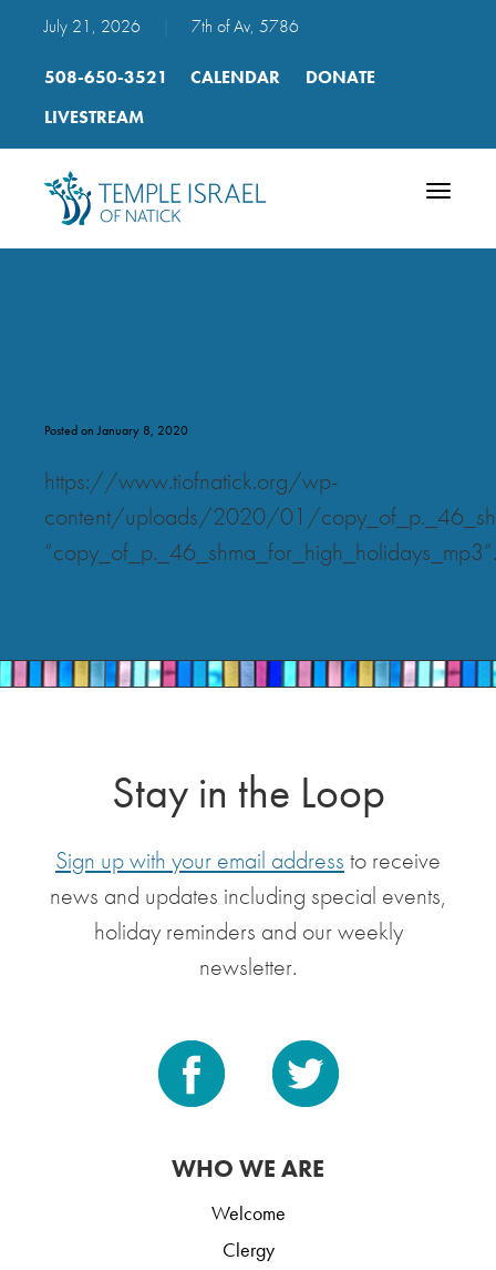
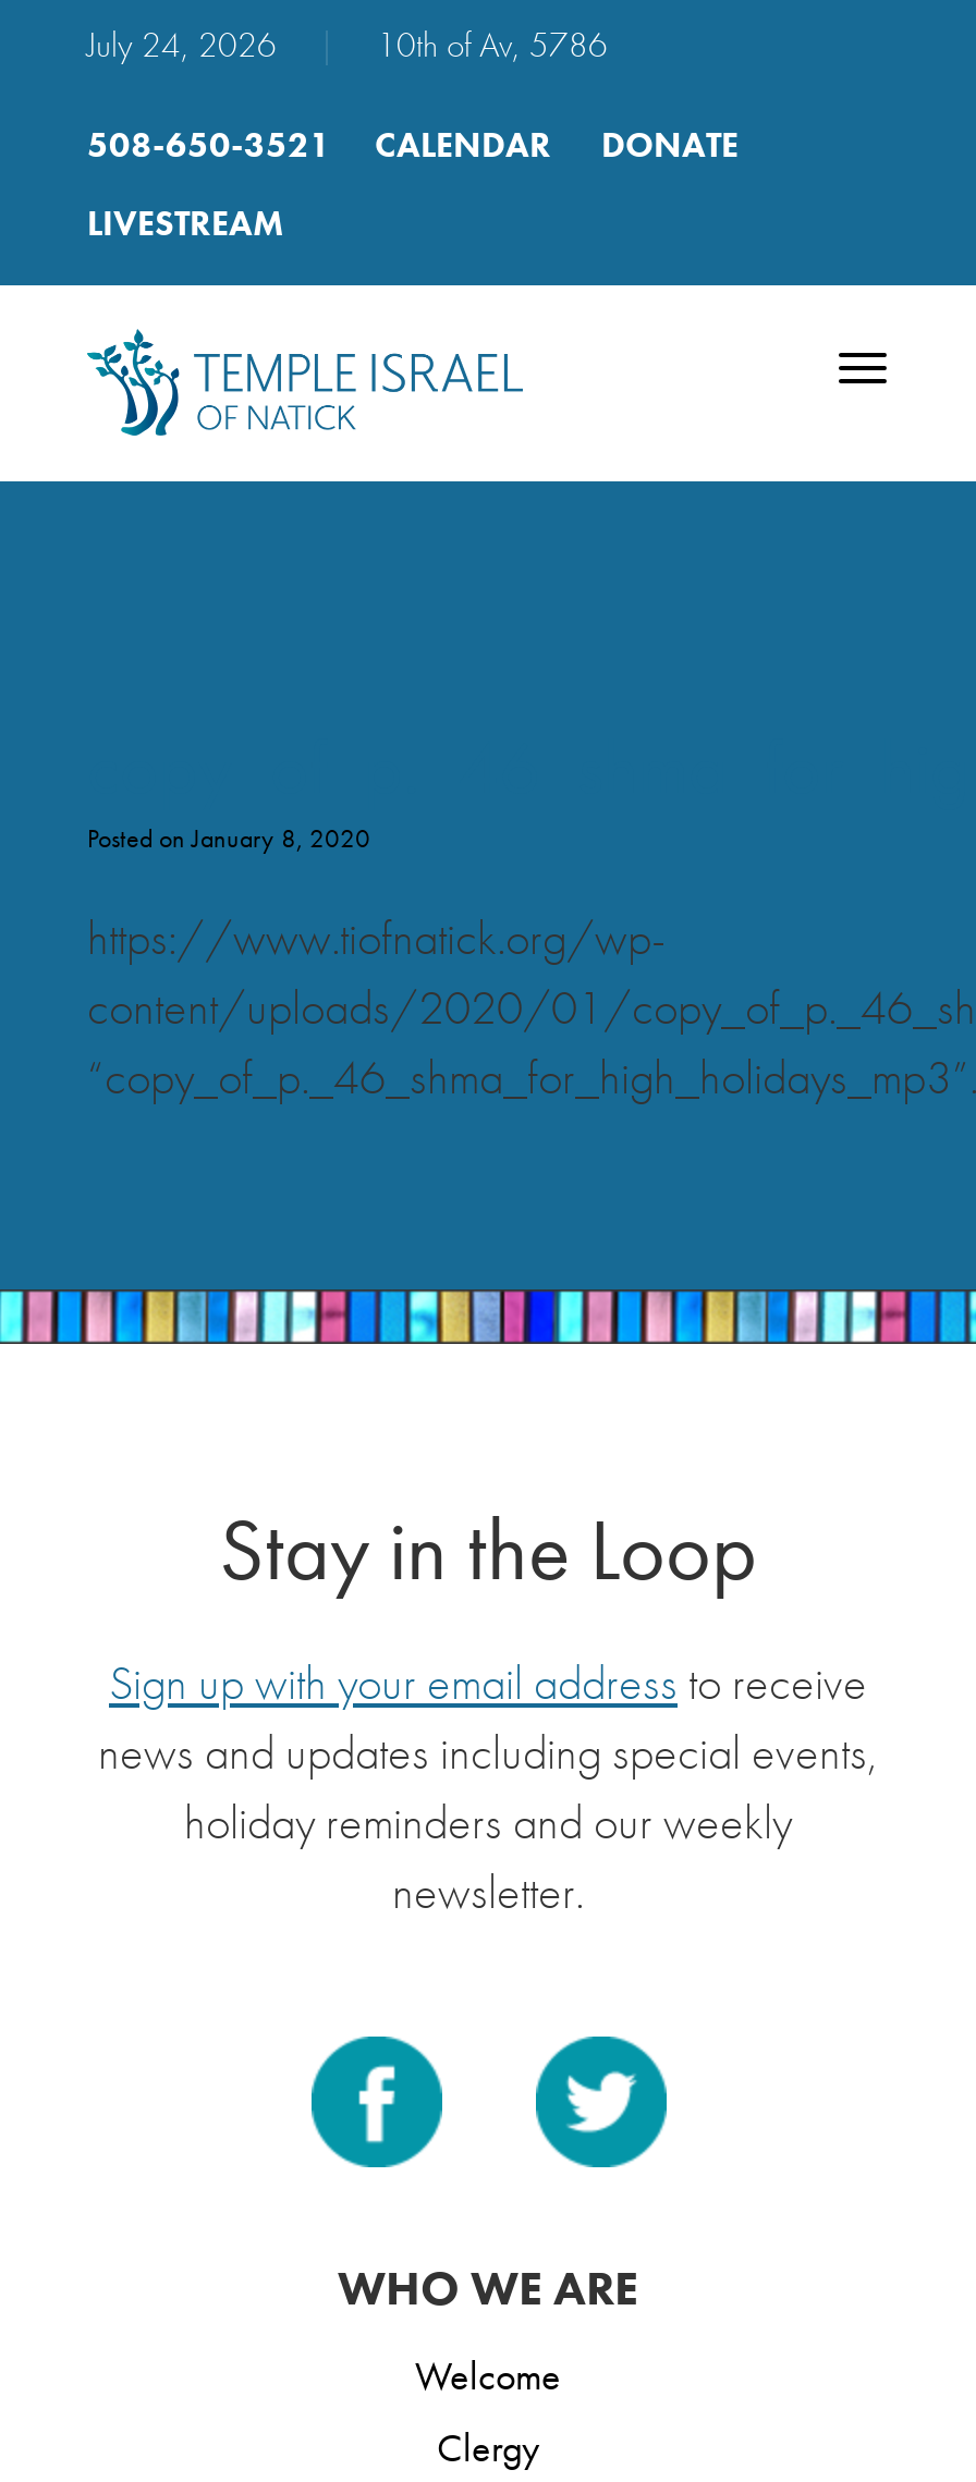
[44,14,145,38] July 21, 2026 -> [87,22,285,68] July 24, 2026
[192,14,299,38] 7th of Av, 5786 -> [377,22,608,68] 10th of Av, 5786

